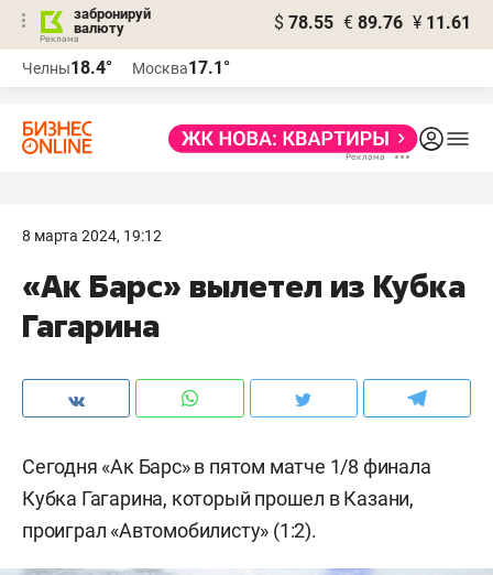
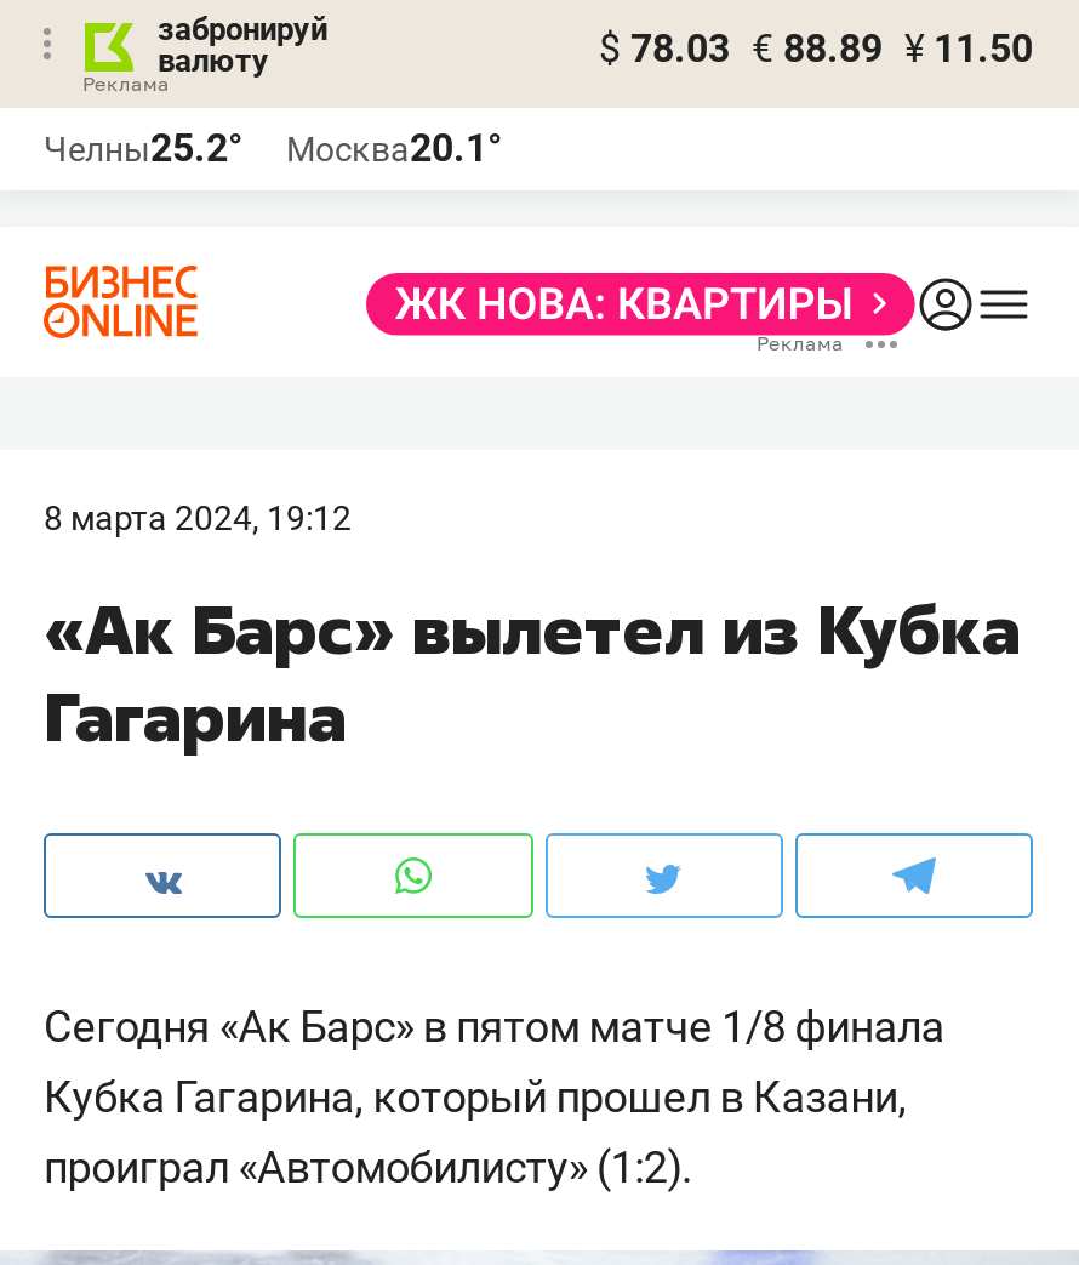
[274,12,471,33] $ 78.55 € 89.76 ¥ 11.61 -> [599,25,1033,72] $ 78.03 € 88.89 ¥ 11.50
[22,57,112,78] Челны18.4° -> [44,125,242,171] Челны25.2°
[132,57,230,78] Москва17.1° -> [286,125,502,171] Москва20.1°

